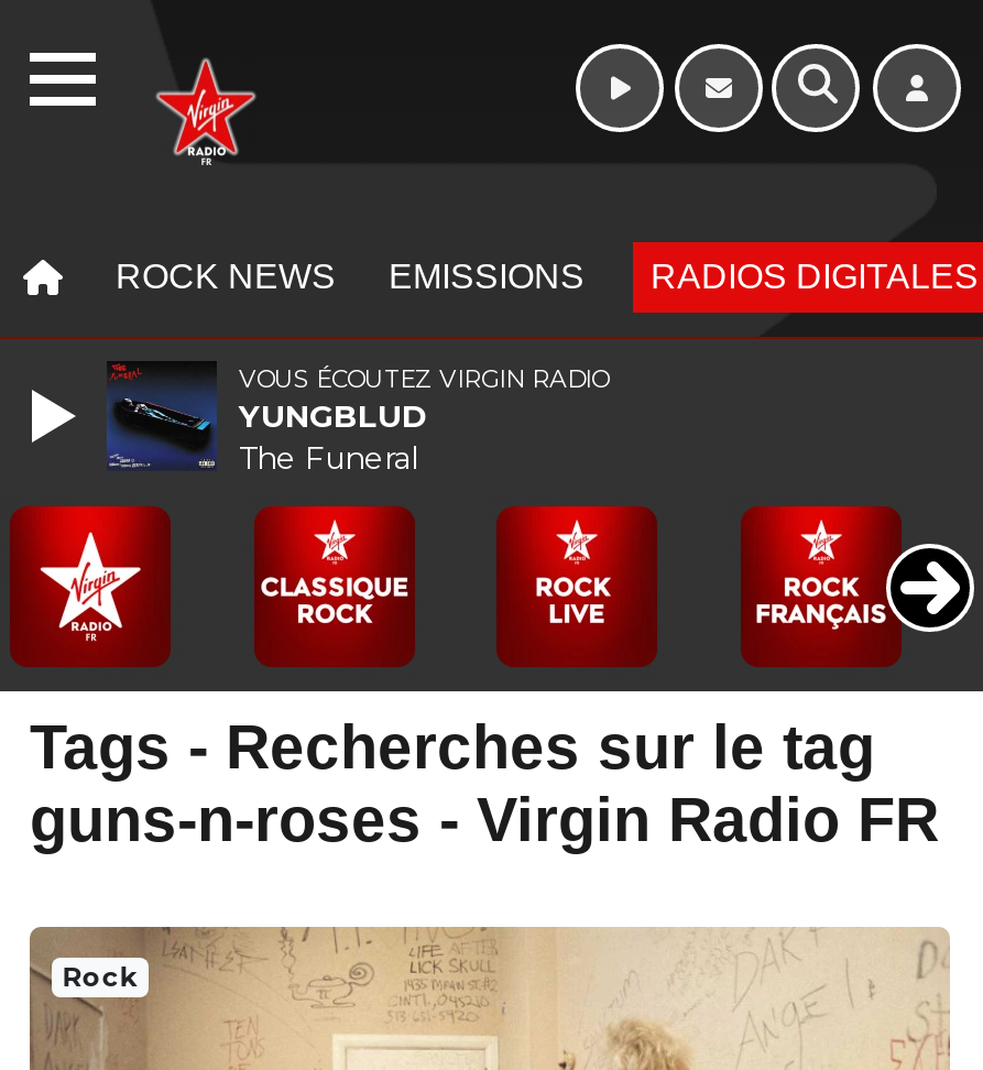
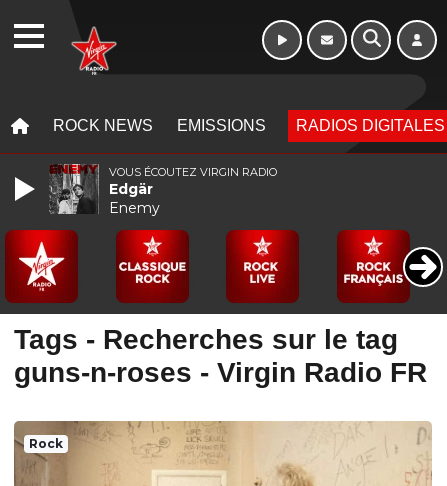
[107,361,428,478] [image] | YUNGBLUD | The Funeral -> [49,163,160,217] [image] | Edgär | Enemy

